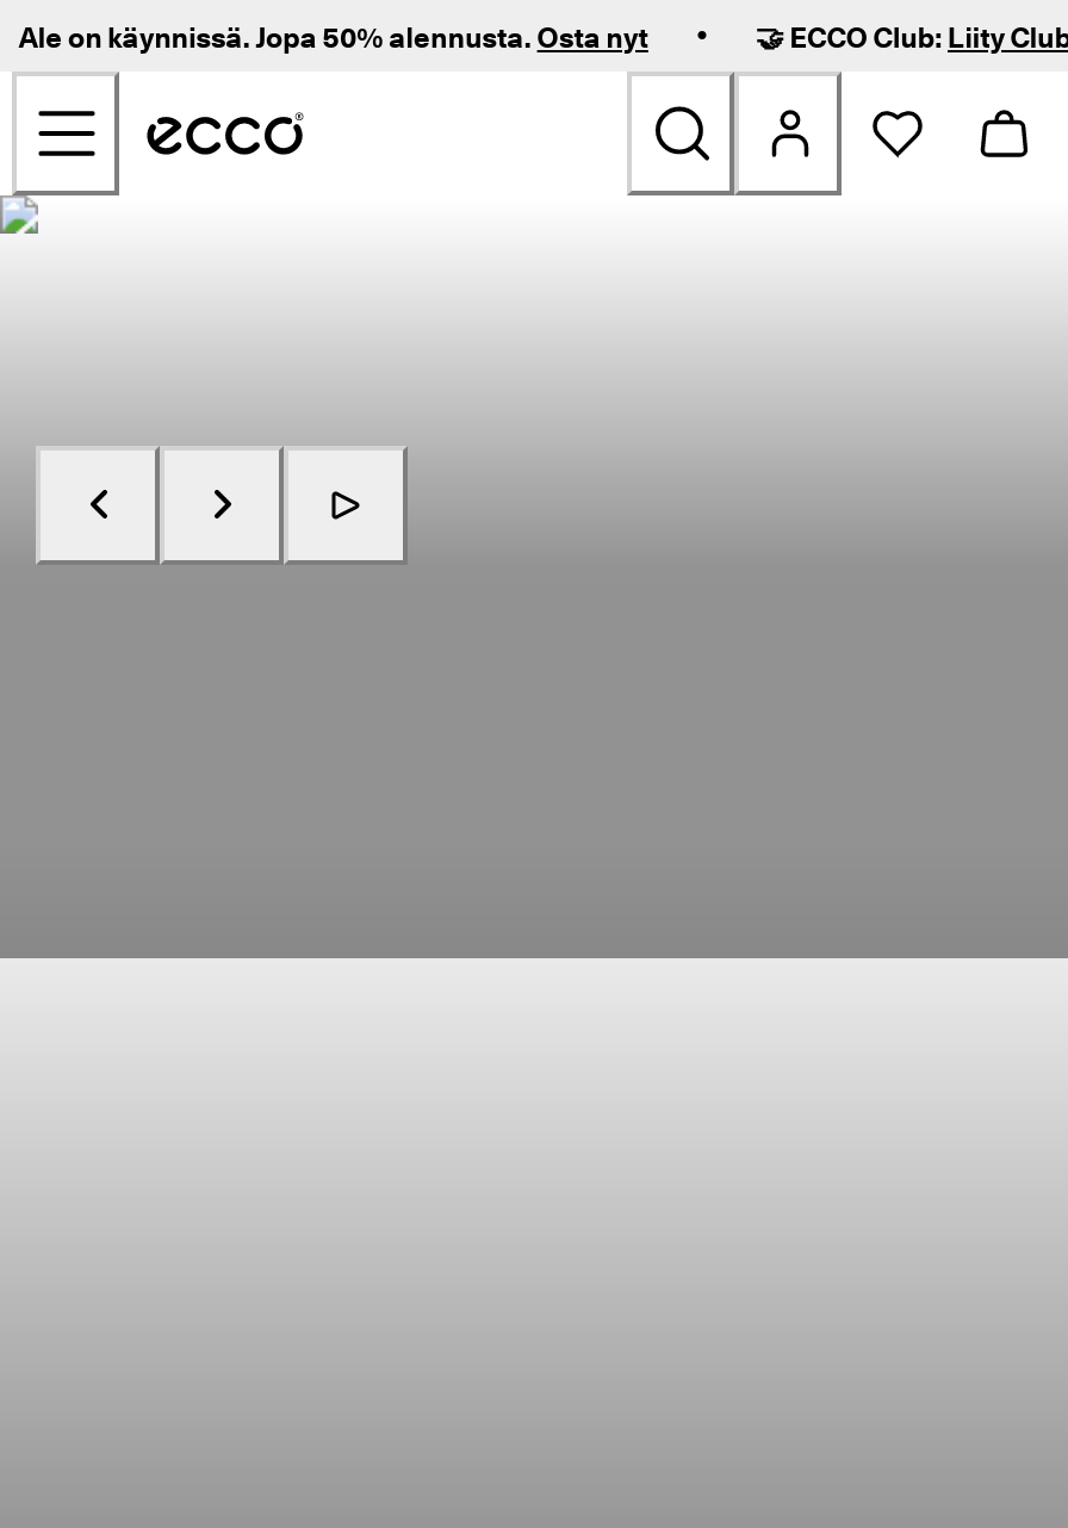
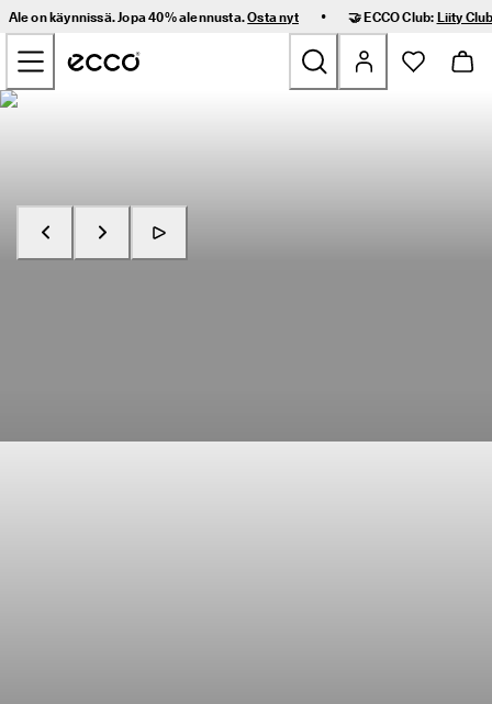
[18,18,648,54] Ale on käynnissä. Jopa 50% alennusta. Osta nyt -> [8,8,299,25] Ale on käynnissä. Jopa 40% alennusta. Osta nyt

